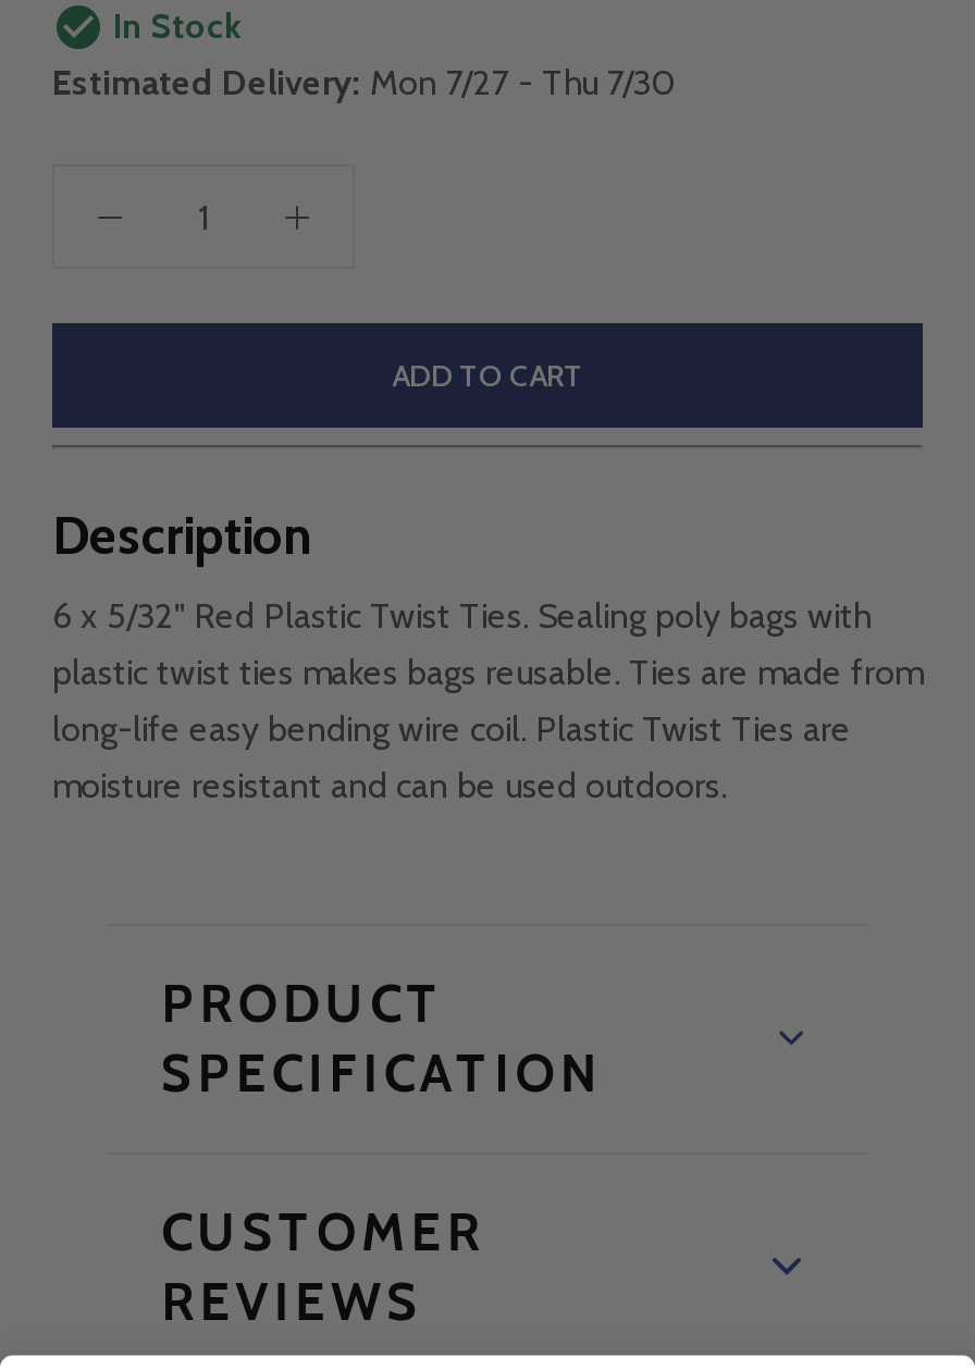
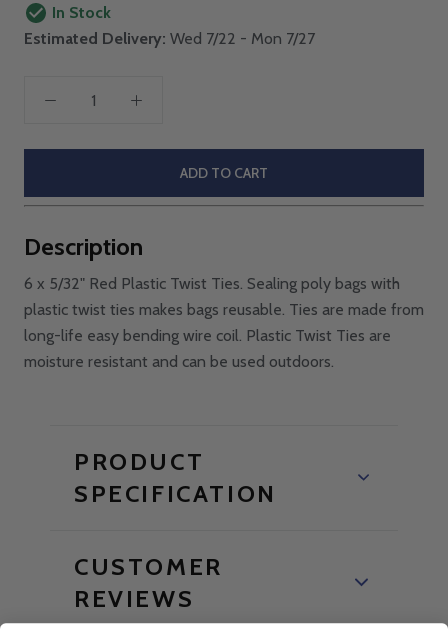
[52,63,675,105] Estimated Delivery: Mon 7/27 - Thu 7/30 -> [24,29,315,48] Estimated Delivery: Wed 7/22 - Mon 7/27

